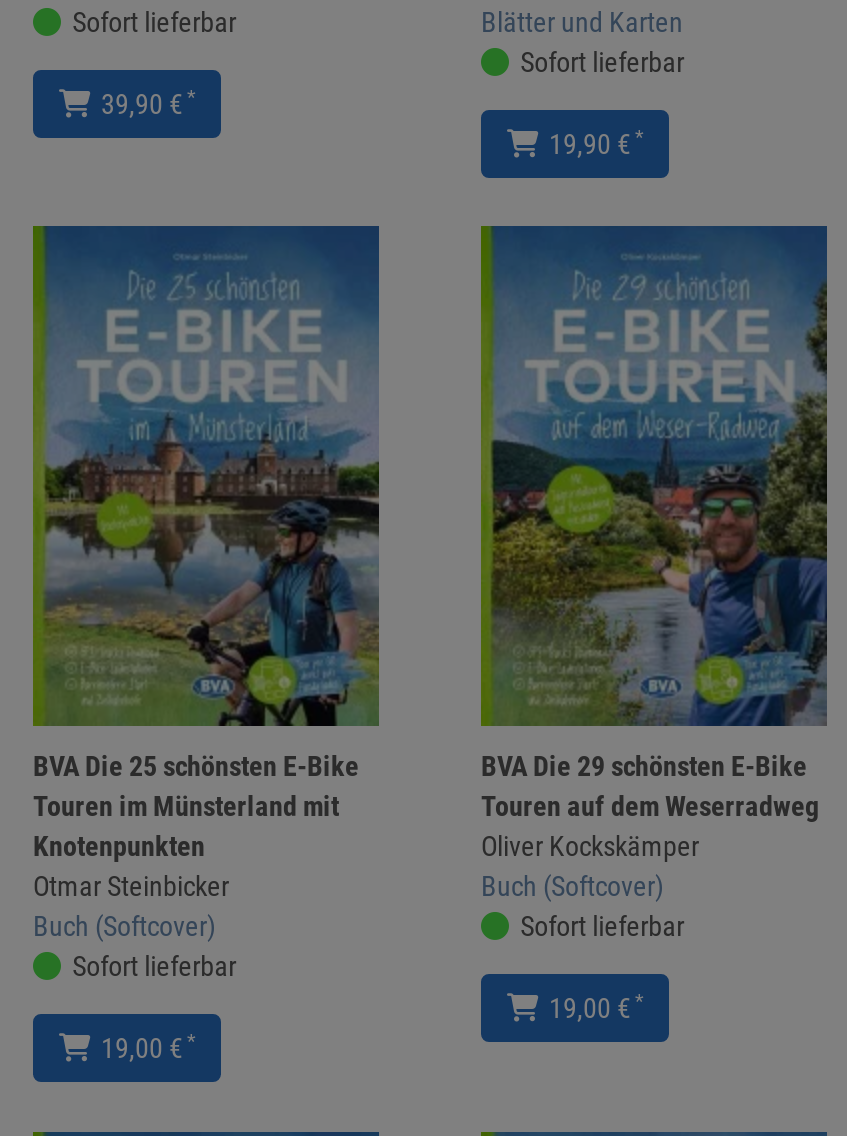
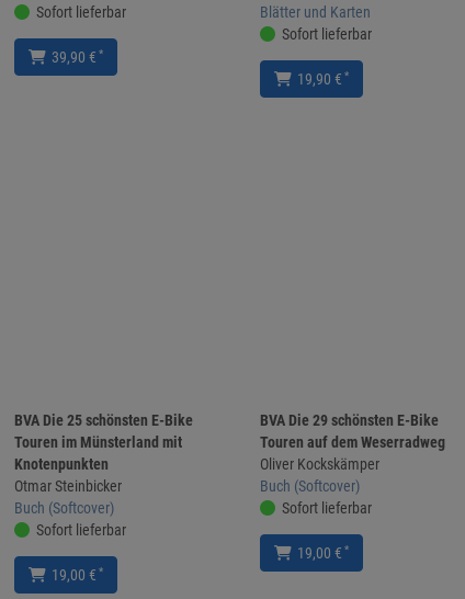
[31,224,381,728] [image] -> none
[479,224,829,728] [image] -> none

